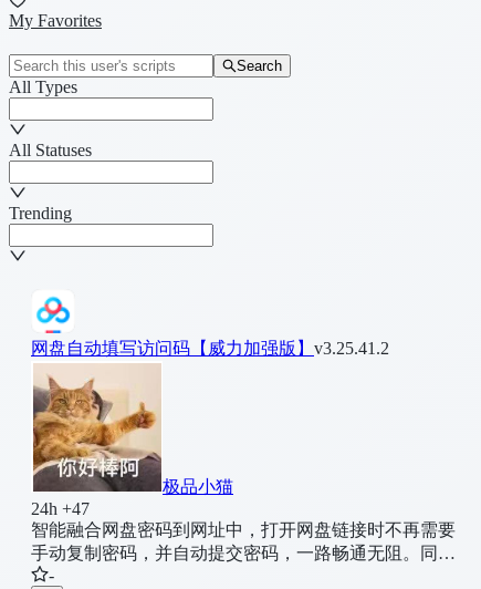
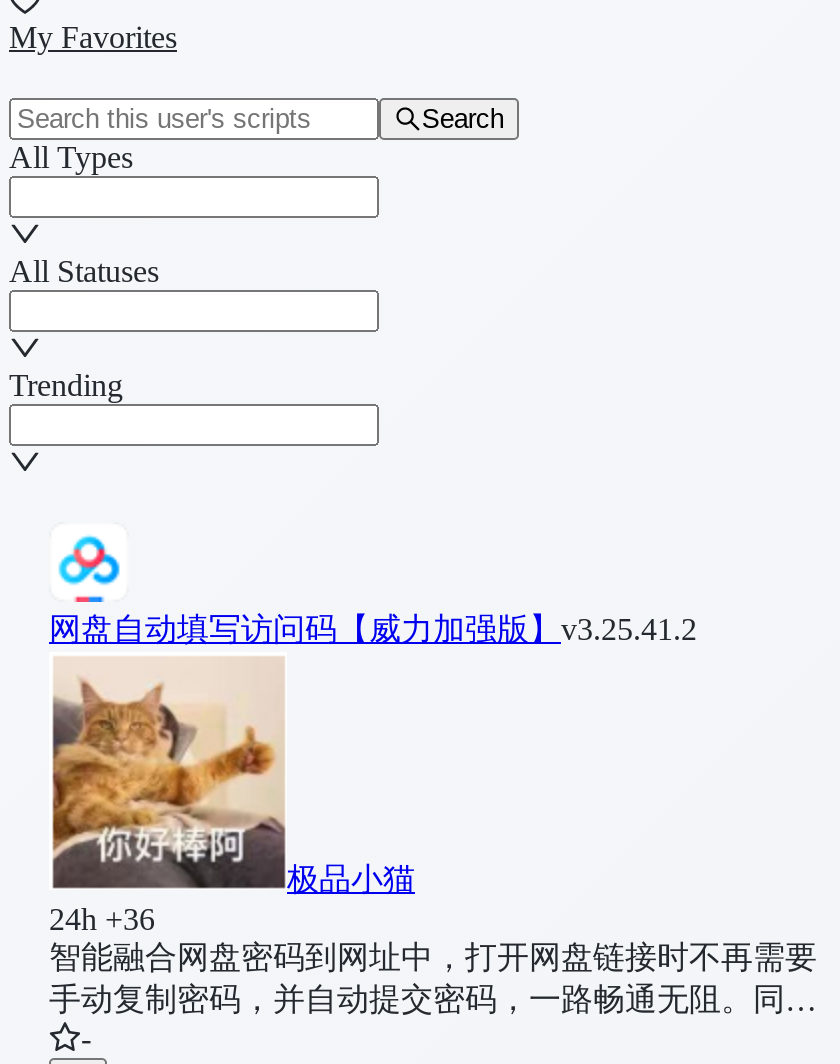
[31,500,90,519] 24h +47 -> [49,903,155,937] 24h +36

